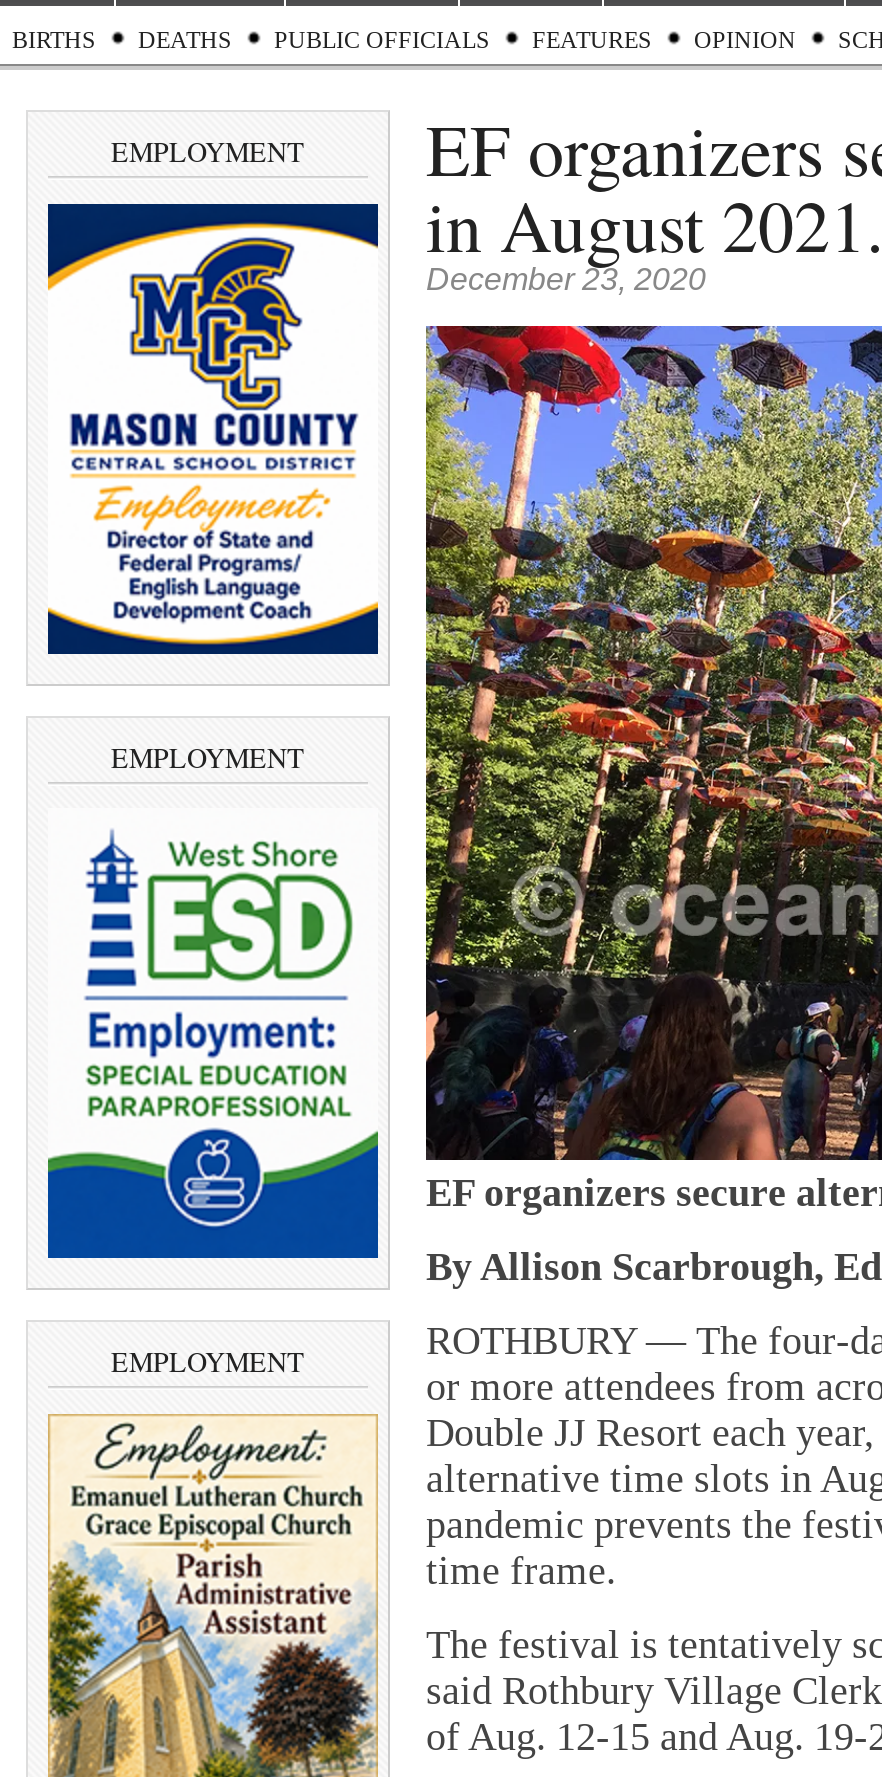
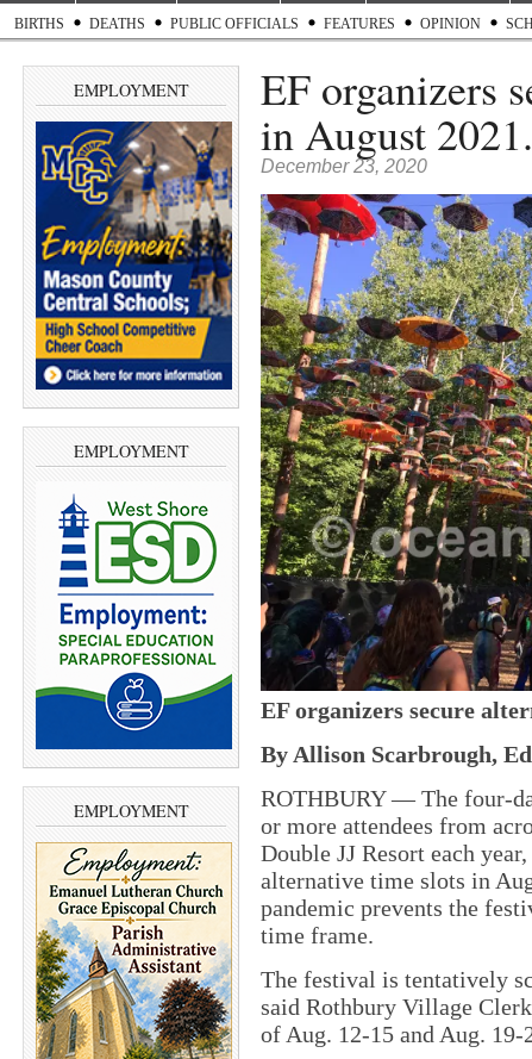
[46,202,380,646] [image] -> [35,120,233,386] [image]

